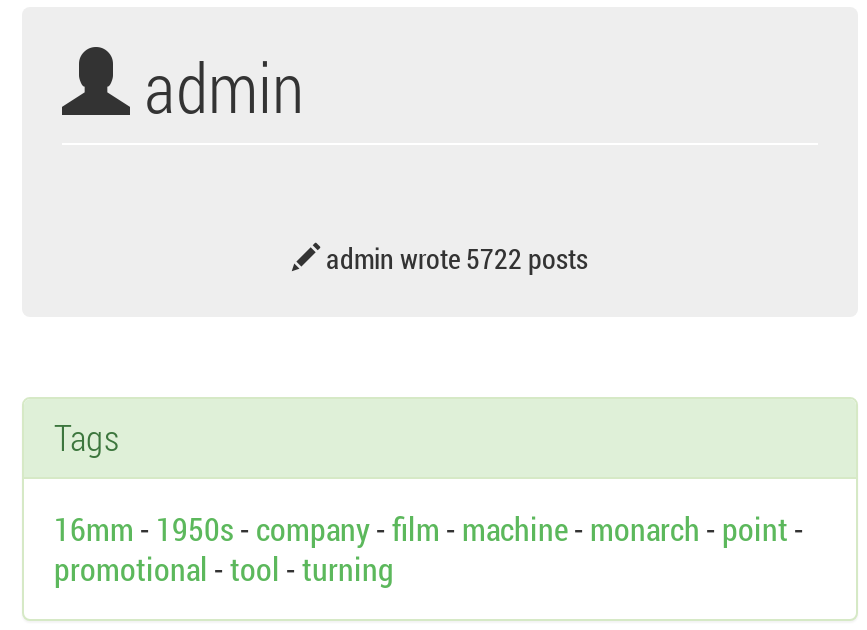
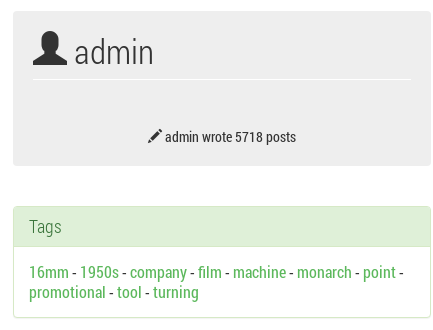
[320,239,588,277] admin wrote 5722 posts -> [162,127,296,146] admin wrote 5718 posts

